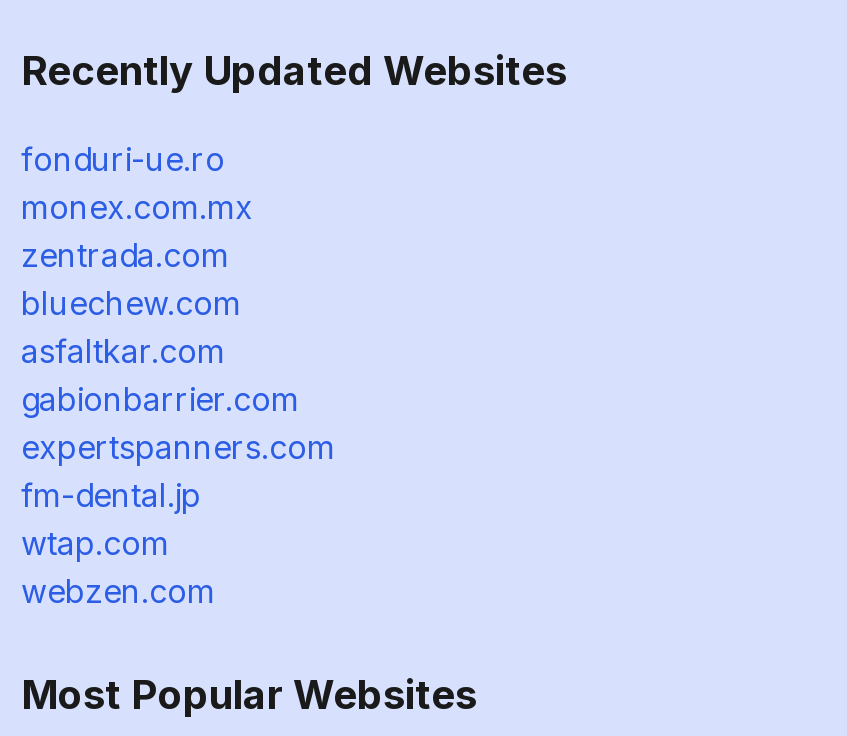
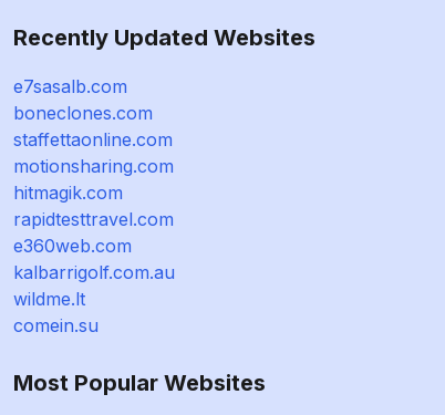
[21,139,335,611] fonduri-ue.ro | monex.com.mx | zentrada.com | bluechew.com | asfaltkar.com | gabionbarrier.com | expertspanners.com | fm-dental.jp | wtap.com | webzen.com -> [13,75,175,336] e7sasalb.com | boneclones.com | staffettaonline.com | motionsharing.com | hitmagik.com | rapidtesttravel.com | e360web.com | kalbarrigolf.com.au | wildme.lt | comein.su

